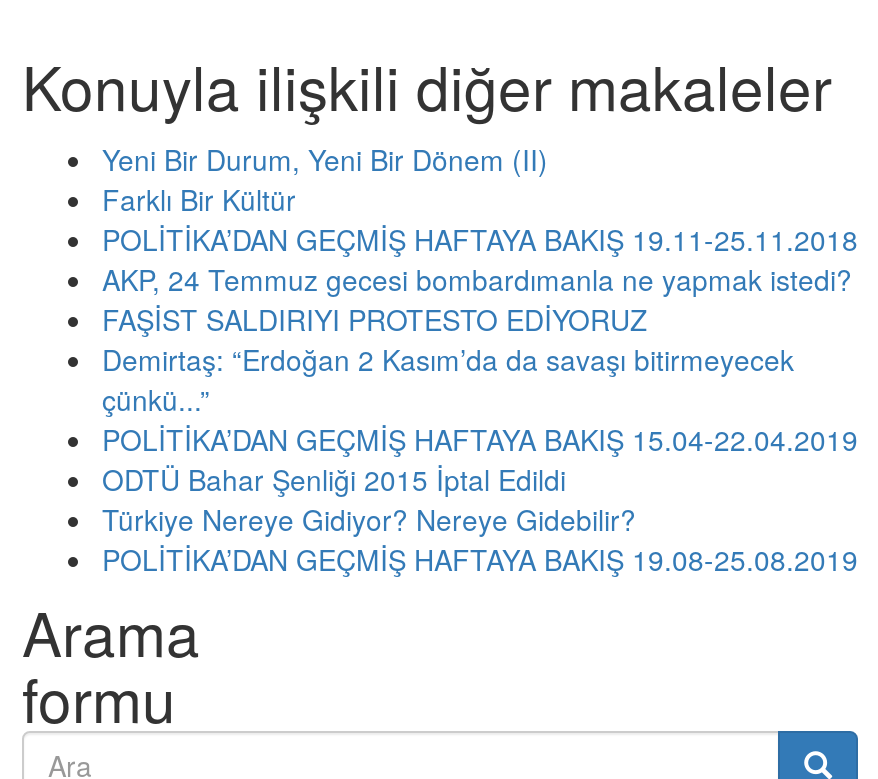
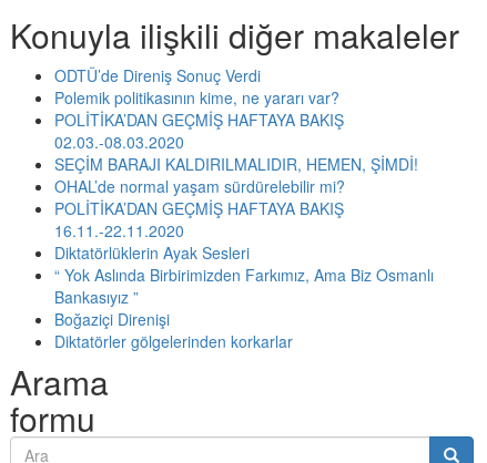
[102,139,858,579] Yeni Bir Durum, Yeni Bir Dönem (II) | Farklı Bir Kültür | POLİTİKA’DAN GEÇMİŞ HAFTAYA BAKIŞ 19.11-25.11.2018 | AKP, 24 Temmuz gecesi bombardımanla ne yapmak istedi? | FAŞİST SALDIRIYI PROTESTO EDİYORUZ | Demirtaş: “Erdoğan 2 Kasım’da da savaşı bitirmeyecek | çünkü...” | POLİTİKA’DAN GEÇMİŞ HAFTAYA BAKIŞ 15.04-22.04.2019 | ODTÜ Bahar Şenliği 2015 İptal Edildi | Türkiye Nereye Gidiyor? Nereye Gidebilir? | POLİTİKA’DAN GEÇMİŞ HAFTAYA BAKIŞ 19.08-25.08.2019 -> [54,64,434,352] ODTÜ’de Direniş Sonuç Verdi | Polemik politikasının kime, ne yararı var? | POLİTİKA’DAN GEÇMİŞ HAFTAYA BAKIŞ | 02.03.-08.03.2020 | SEÇİM BARAJI KALDIRILMALIDIR, HEMEN, ŞİMDİ! | OHAL’de normal yaşam sürdürelebilir mi? | POLİTİKA’DAN GEÇMİŞ HAFTAYA BAKIŞ | 16.11.-22.11.2020 | Diktatörlüklerin Ayak Sesleri | “ Yok Aslında Birbirimizden Farkımız, Ama Biz Osmanlı | Bankasıyız ” | Boğaziçi Direnişi | Diktatörler gölgelerinden korkarlar

